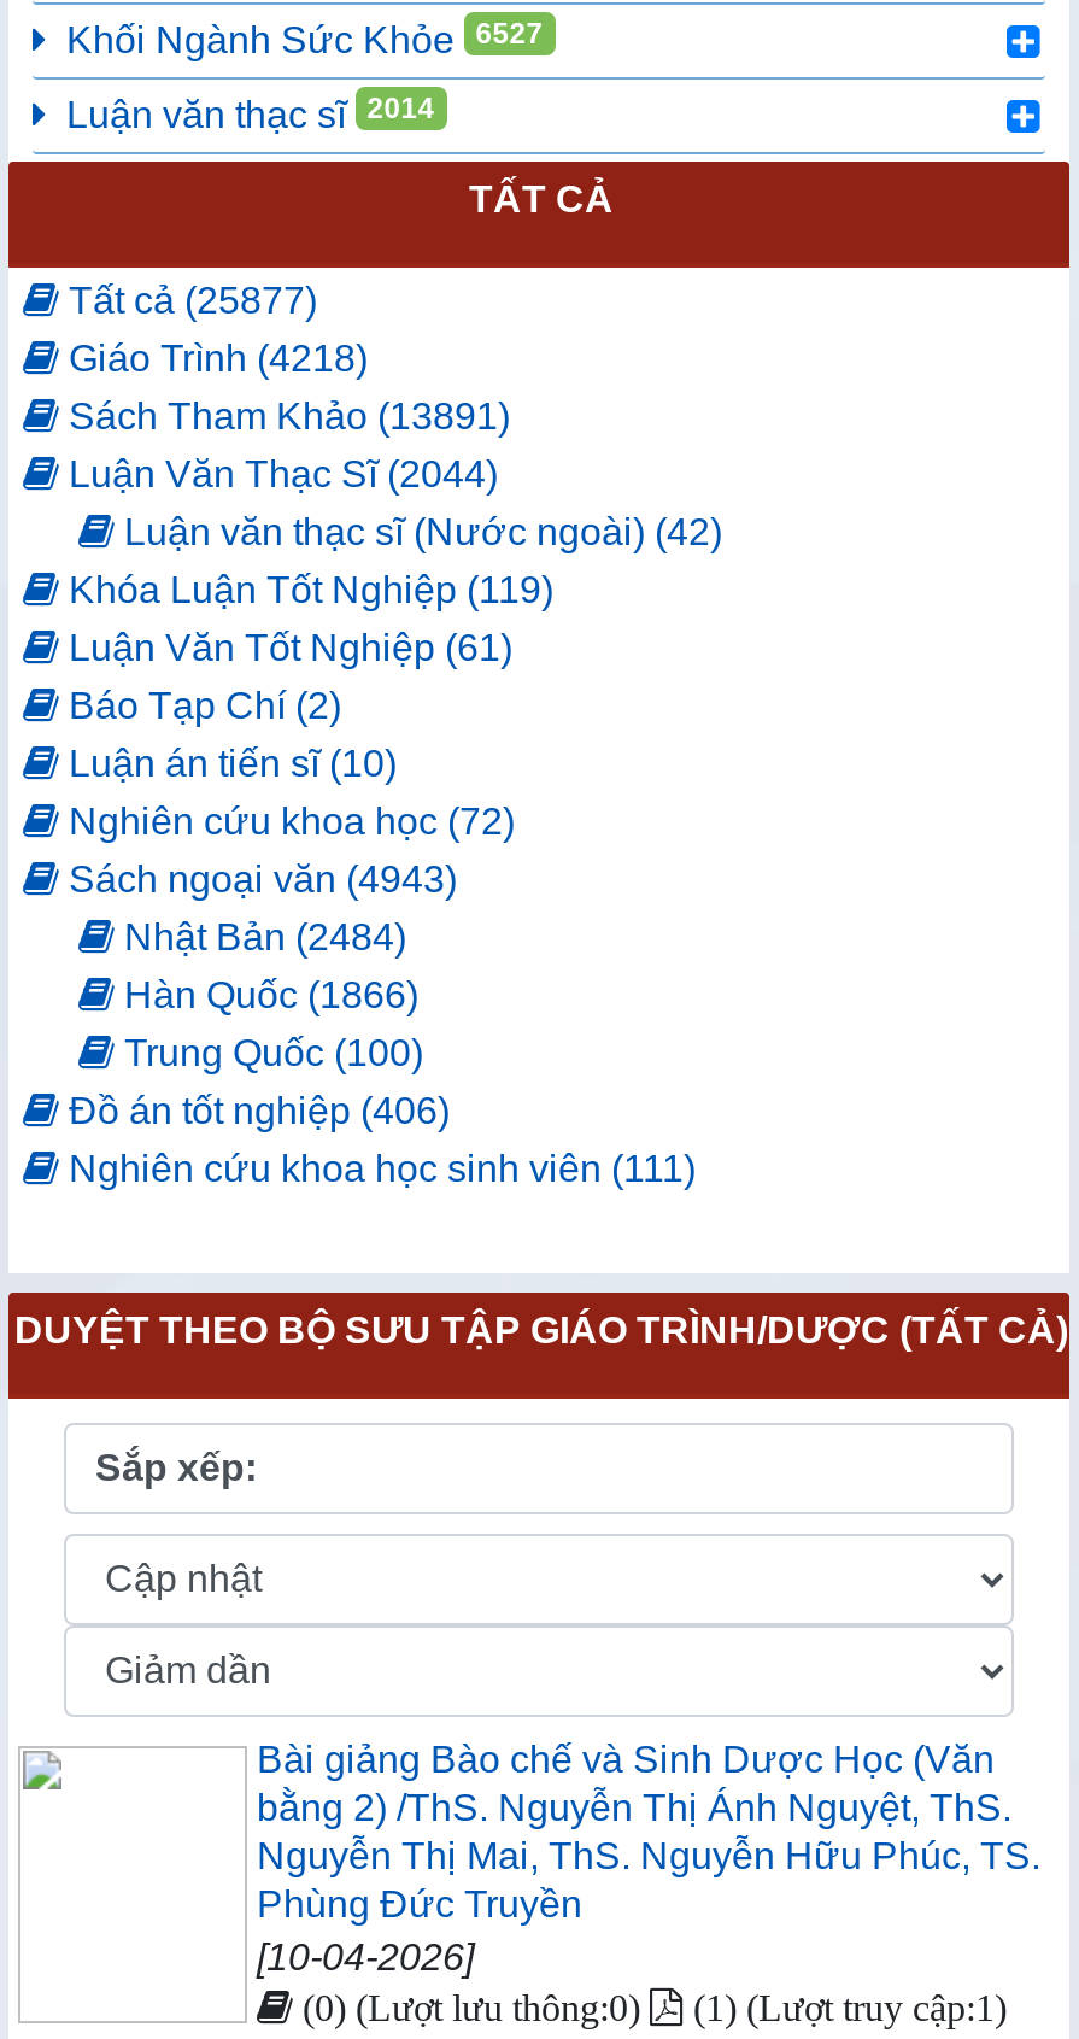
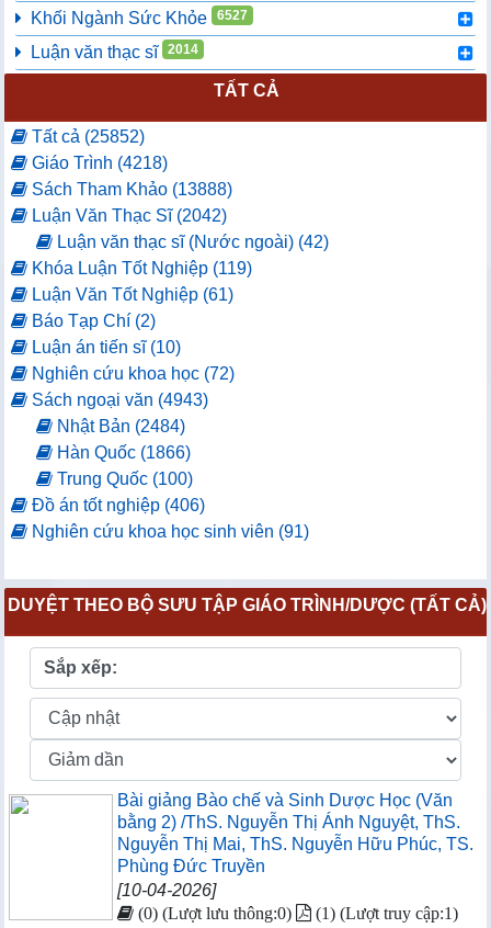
[59,280,317,321] Tất cả (25877) -> [27,127,145,146] Tất cả (25852)
[59,396,510,436] Sách Tham Khảo (13891) -> [27,180,232,199] Sách Tham Khảo (13888)
[59,453,498,494] Luận Văn Thạc Sĩ (2044) -> [27,206,227,225] Luận Văn Thạc Sĩ (2042)
[59,1148,696,1189] Nghiên cứu khoa học sinh viên (111) -> [27,522,309,541] Nghiên cứu khoa học sinh viên (91)

